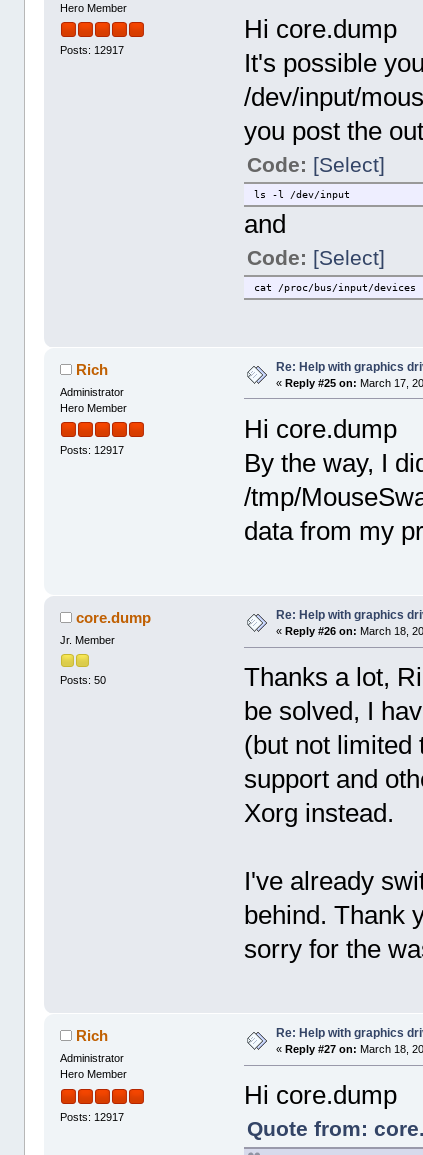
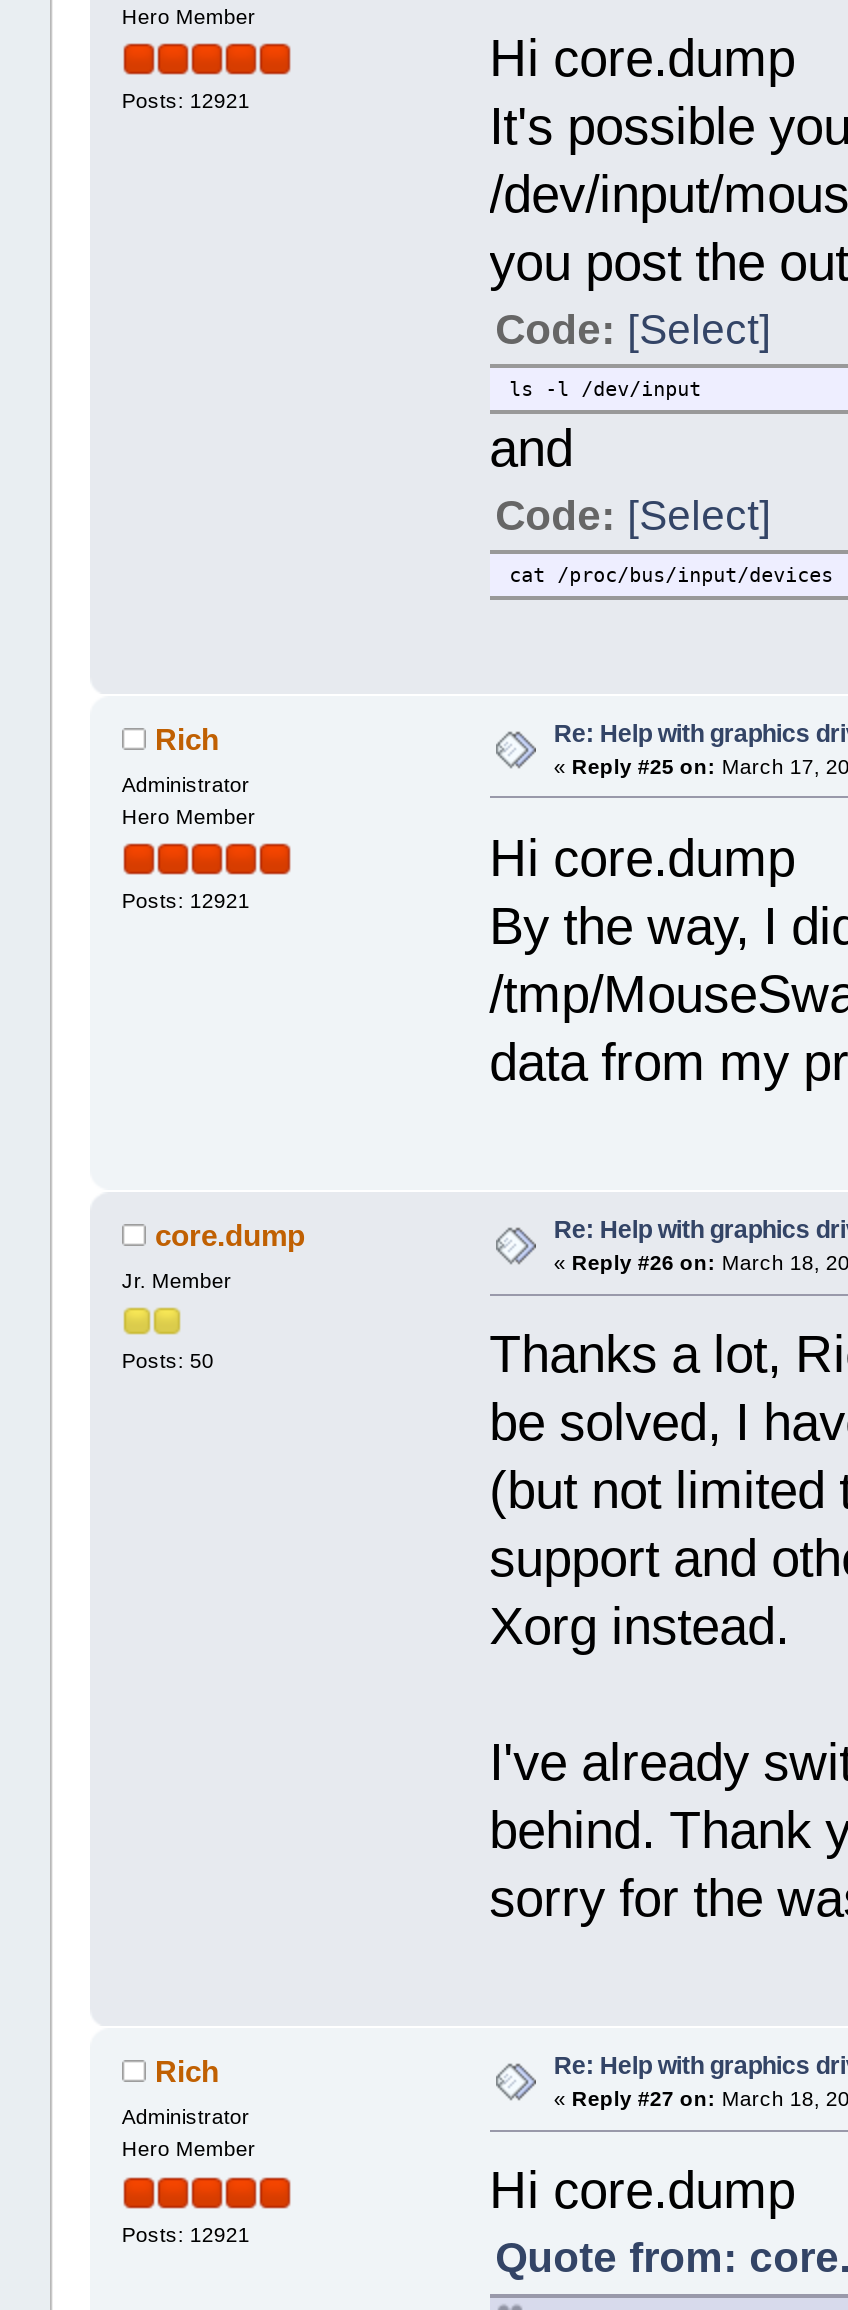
[60,44,124,56] Posts: 12917 -> [122,88,250,112] Posts: 12921
[60,444,124,456] Posts: 12917 -> [122,889,250,913] Posts: 12921
[60,1111,124,1123] Posts: 12917 -> [122,2221,250,2245] Posts: 12921

